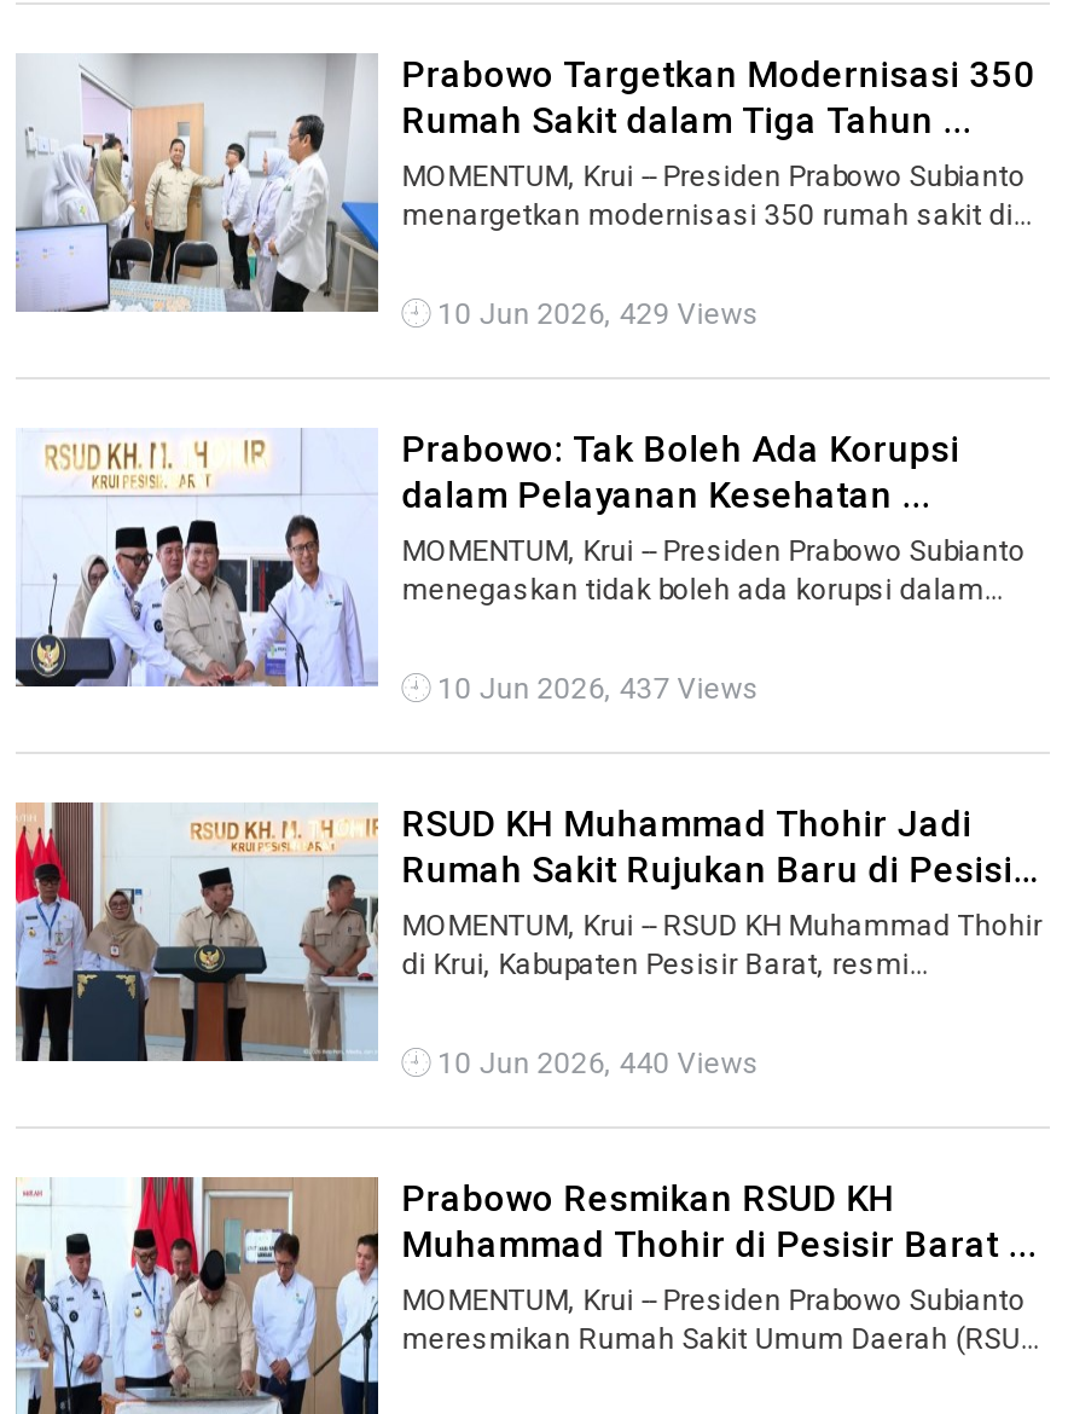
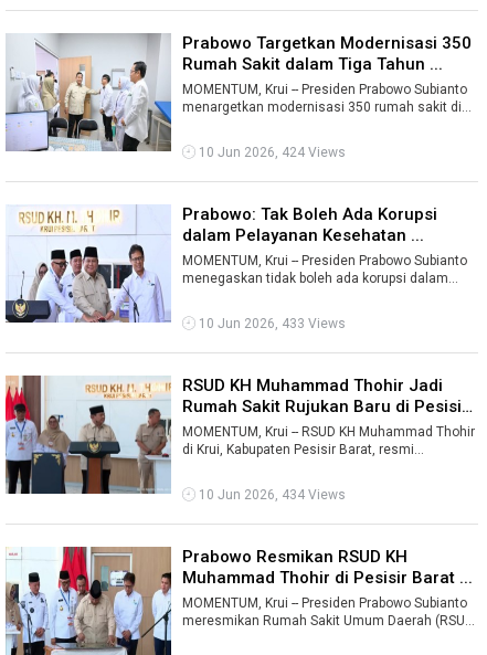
[431,297,759,331] 10 Jun 2026, 429 Views -> [195,145,345,160] 10 Jun 2026, 424 Views
[431,672,759,706] 10 Jun 2026, 437 Views -> [195,316,345,331] 10 Jun 2026, 433 Views
[431,1046,759,1080] 10 Jun 2026, 440 Views -> [195,487,345,502] 10 Jun 2026, 434 Views

